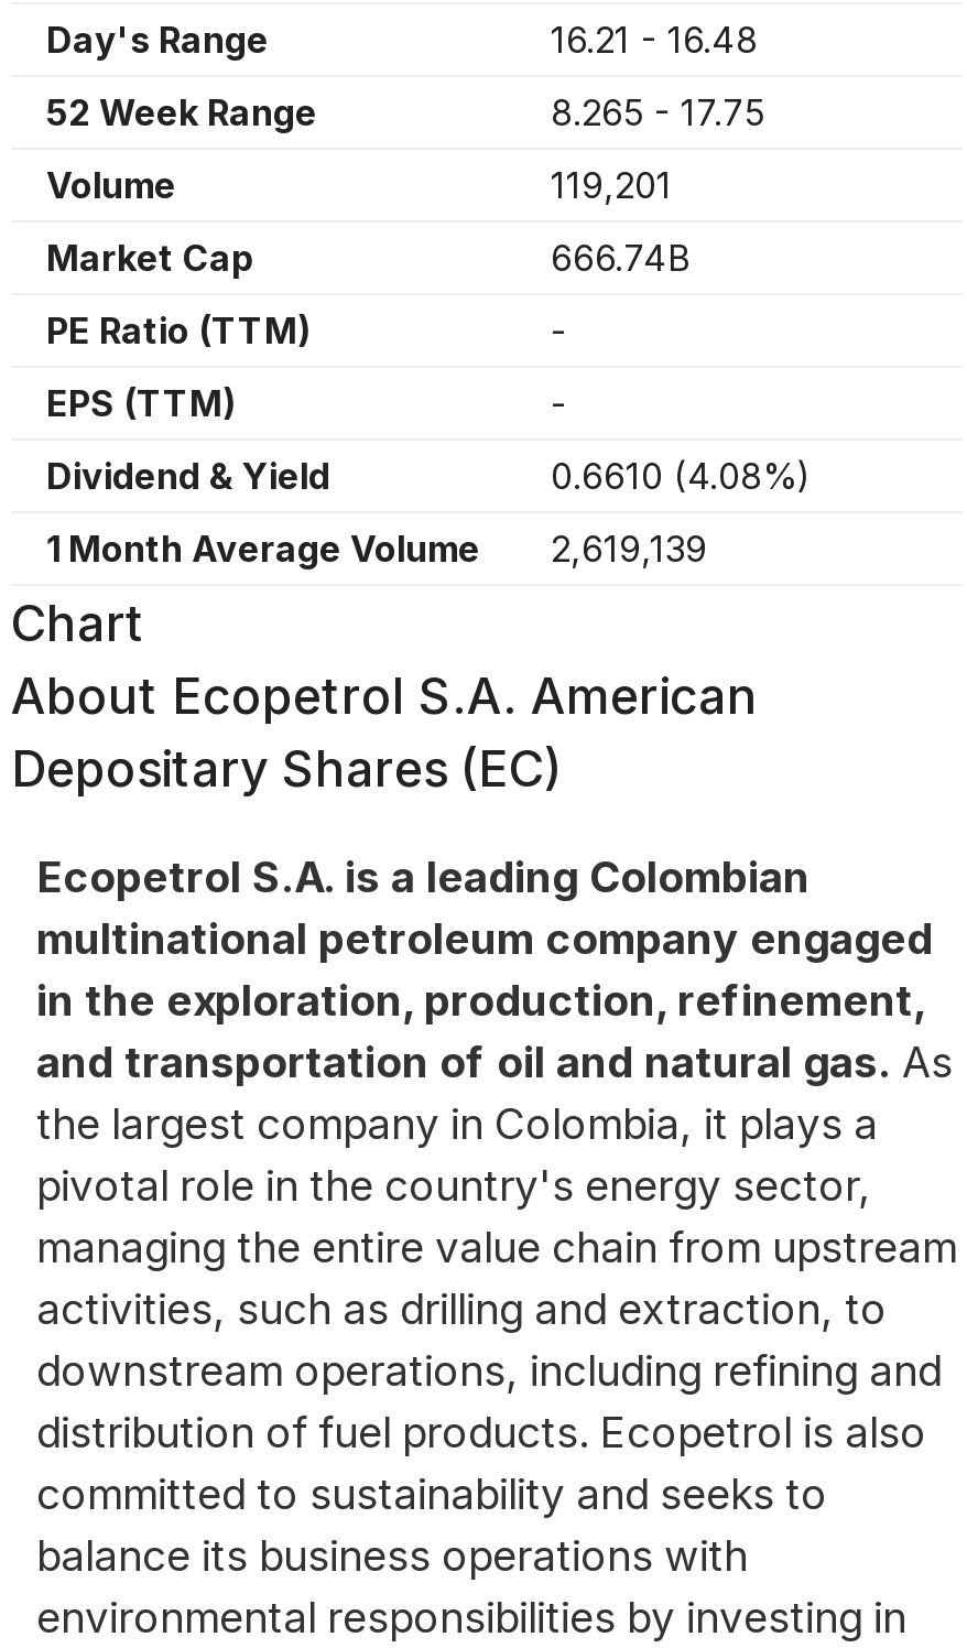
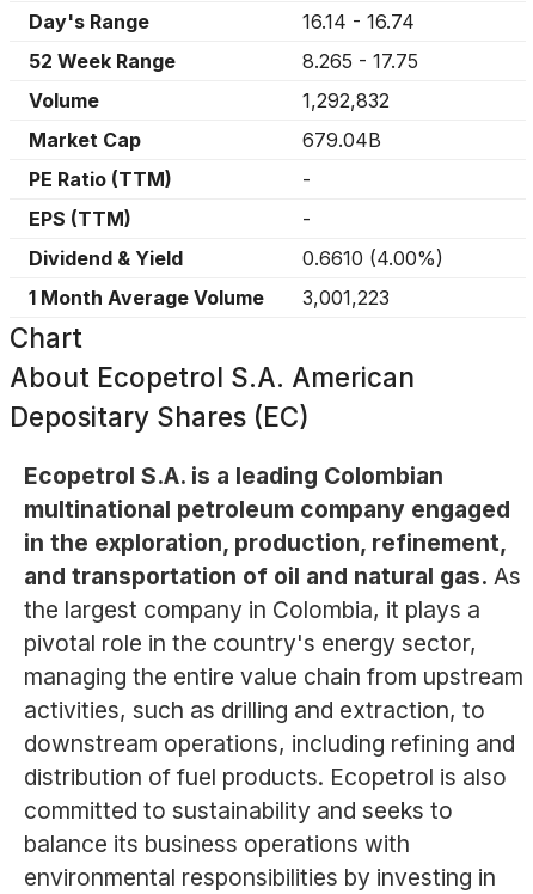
[551,18,758,62] 16.21 - 16.48 -> [302,10,415,33] 16.14 - 16.74
[551,163,672,207] 119,201 -> [302,88,390,112] 1,292,832
[551,236,692,280] 666.74B -> [302,128,381,152] 679.04B
[551,454,811,498] 0.6610 (4.08%) -> [302,246,443,270] 0.6610 (4.00%)
[46,527,707,571] 1 Month Average Volume 2,619,139 -> [29,286,390,310] 1 Month Average Volume 3,001,223

